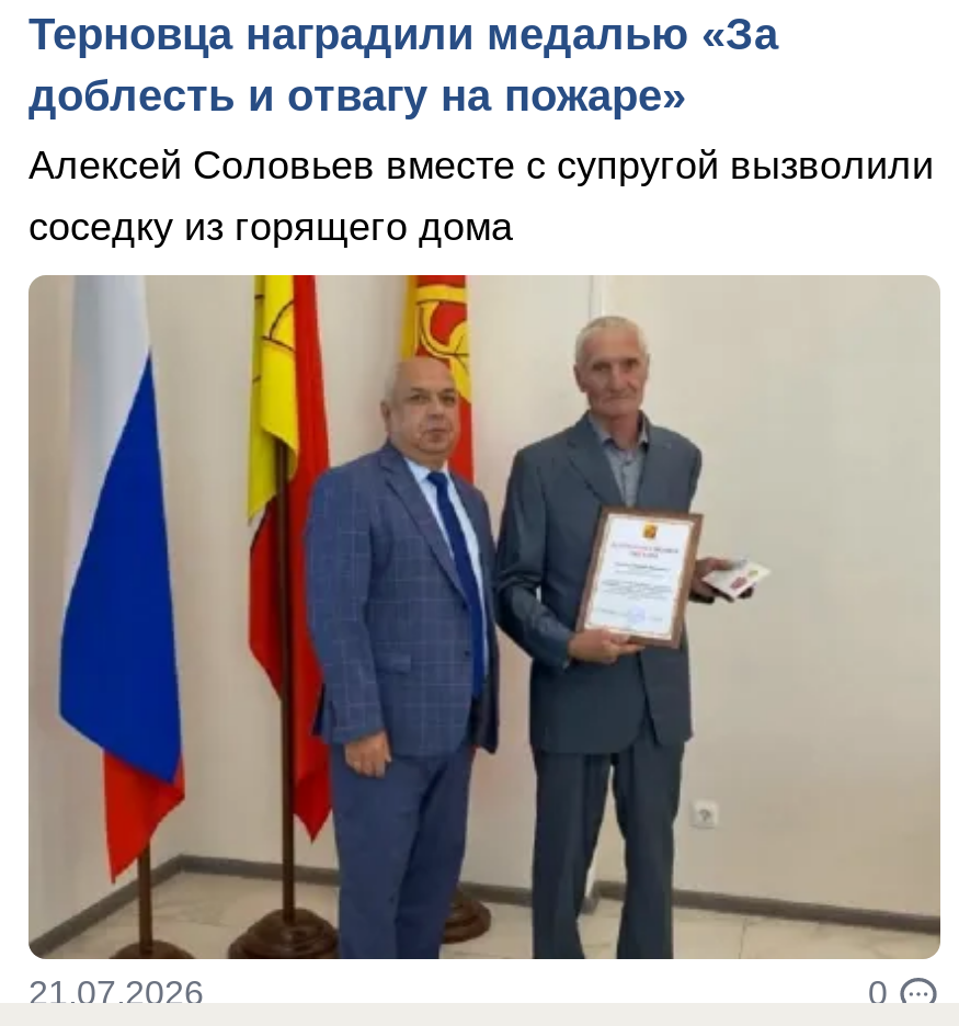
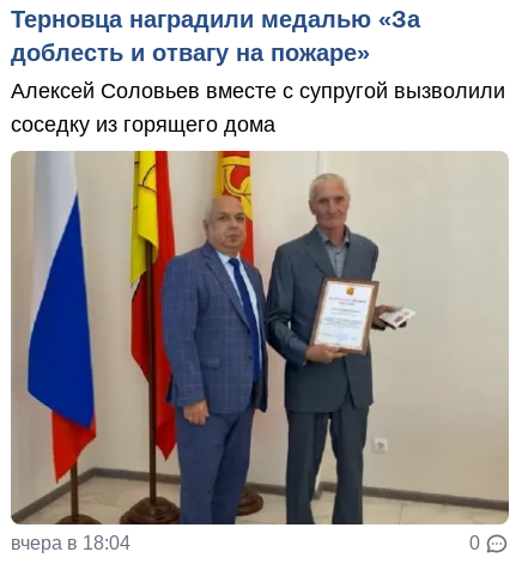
[28,974,204,1012] 21.07.2026 -> [11,533,130,553] вчера в 18:04

